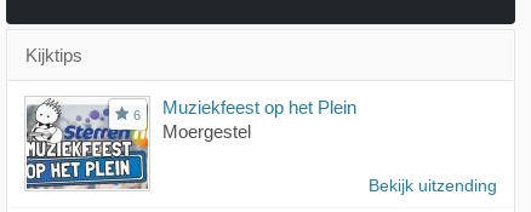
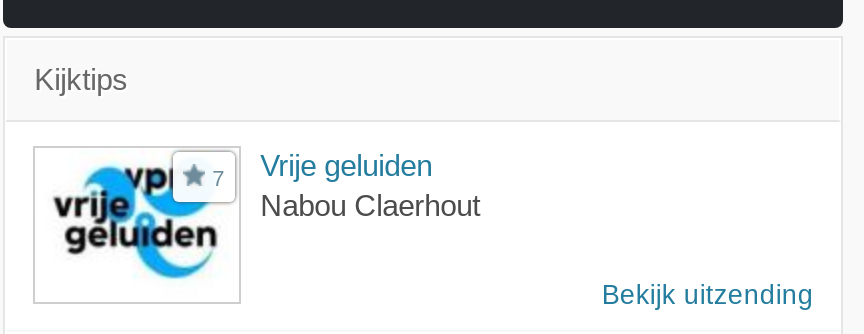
[25,98,356,190] [image] | 6 | Muziekfeest op het Plein | Moergestel -> [37,149,480,300] [image] | 7 | Vrije geluiden | Nabou Claerhout

